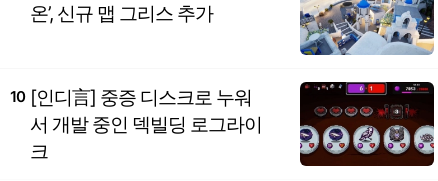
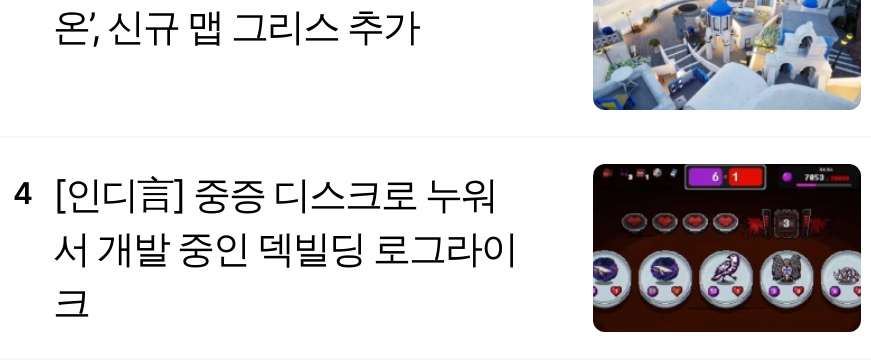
[10,86,252,109] 10 [인디言] 중증 디스크로 누워 -> [13,172,497,218] 4 [인디言] 중증 디스크로 누워

